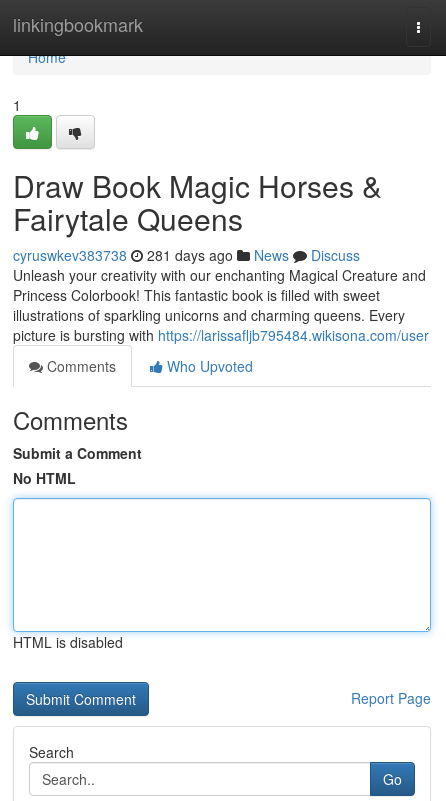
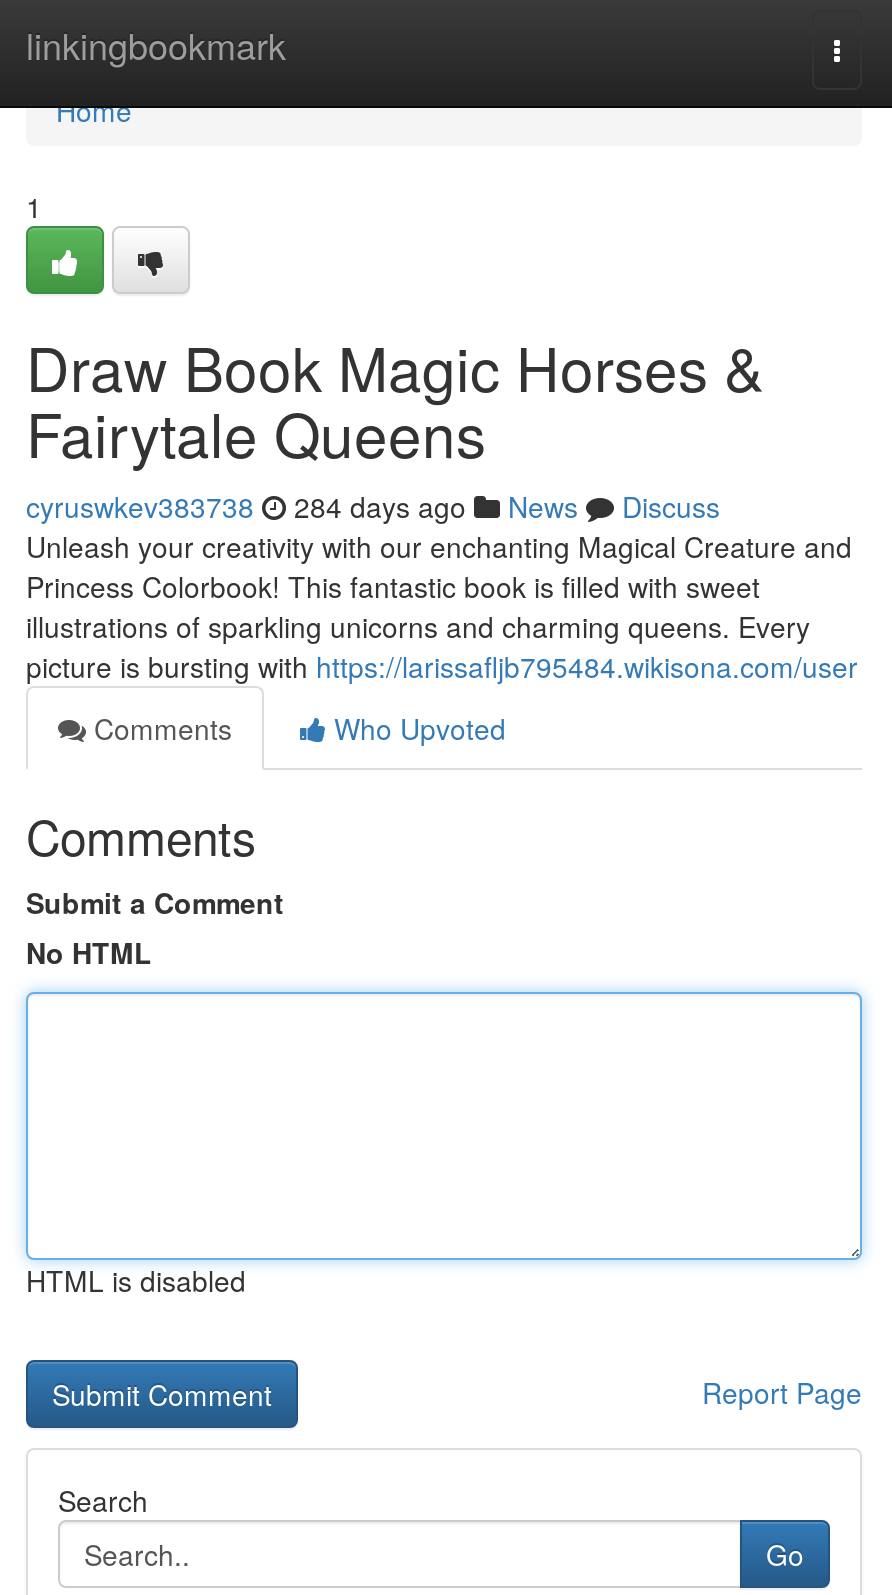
[13,245,360,265] cyruswkev383738 281 days ago News Discuss -> [26,486,720,526] cyruswkev383738 284 days ago News Discuss

